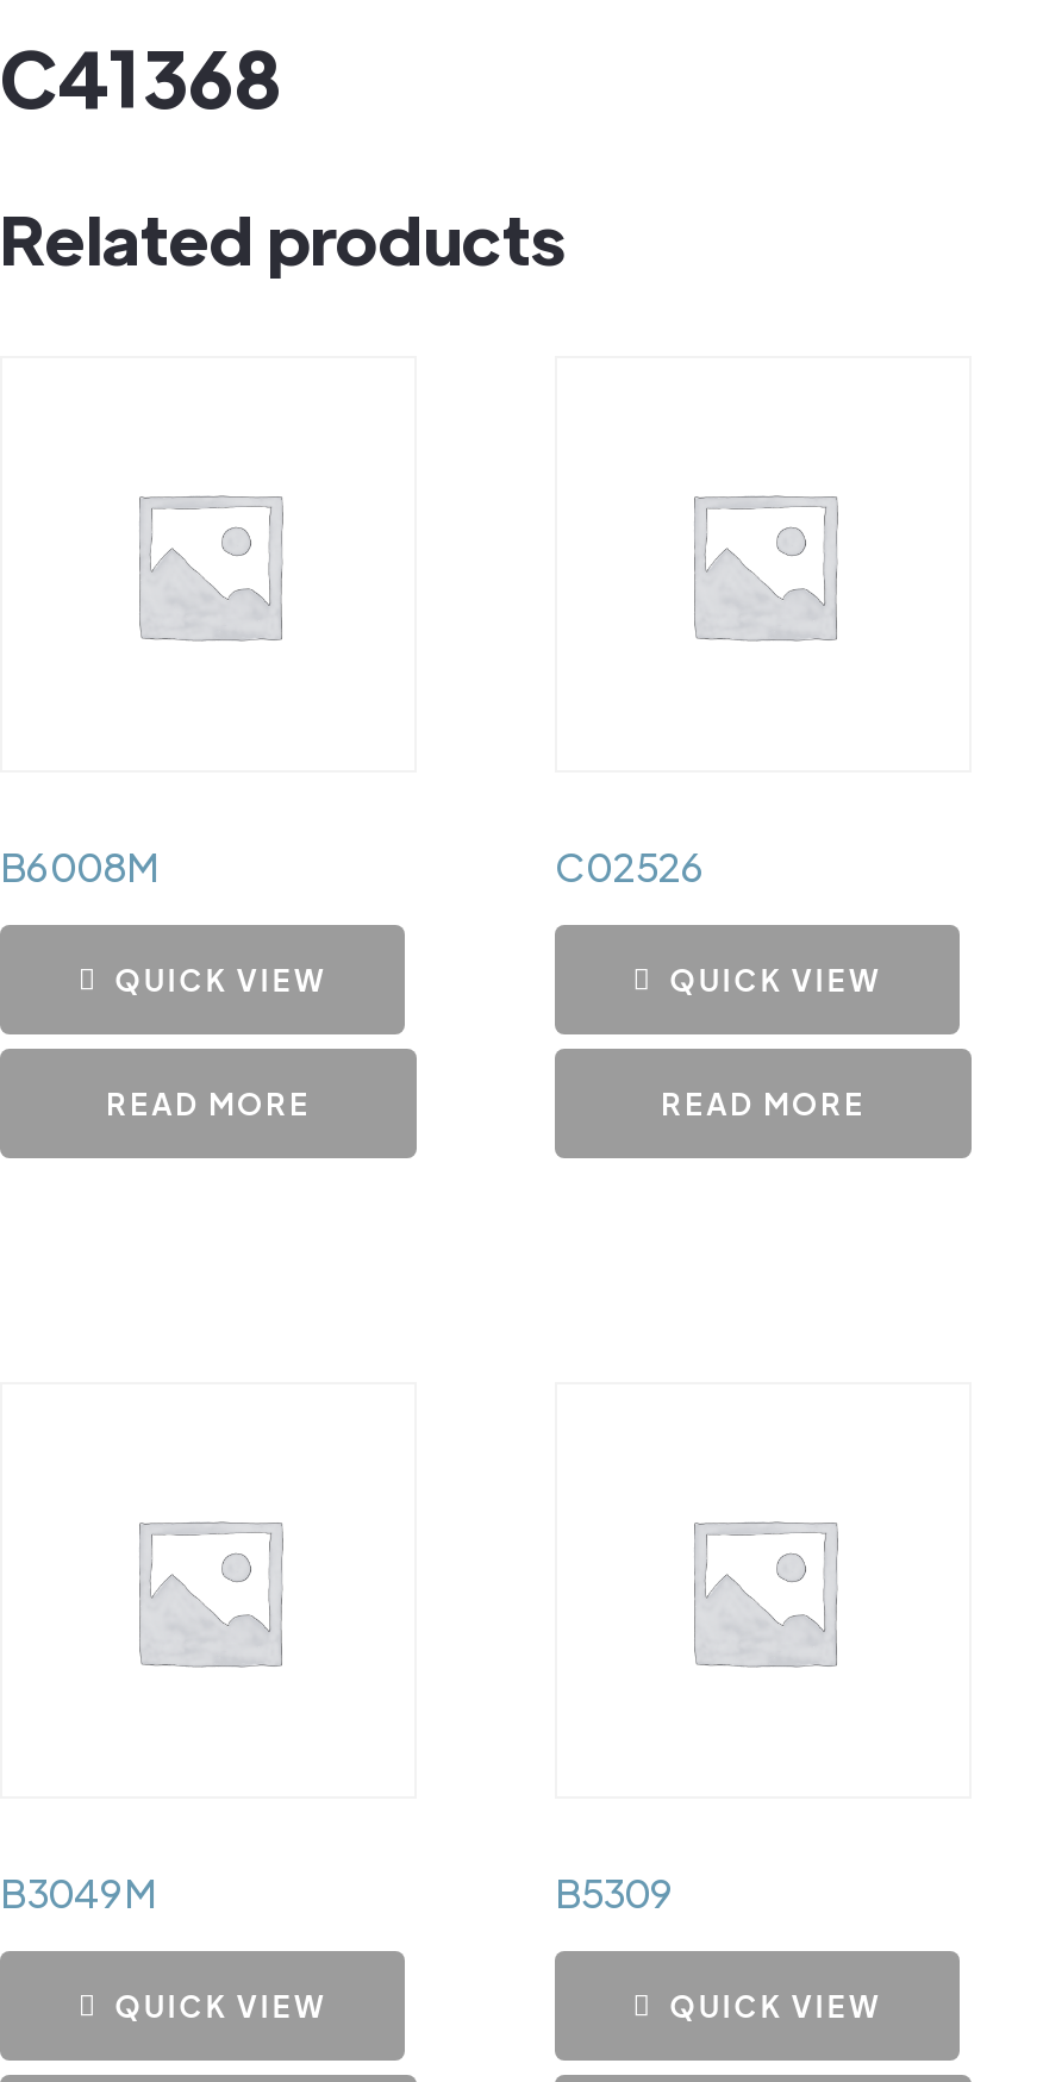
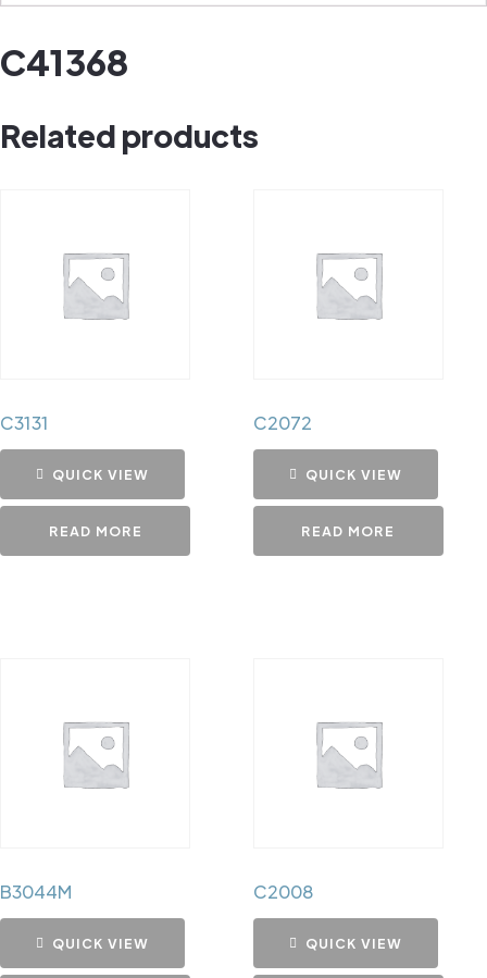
[0,842,157,892] B6008M -> [0,411,49,434] C3131
[555,842,705,892] C02526 -> [253,411,312,434] C2072
[0,1867,155,1917] B3049M -> [0,880,72,903] B3044M
[555,1867,674,1917] B5309 -> [253,880,313,903] C2008

